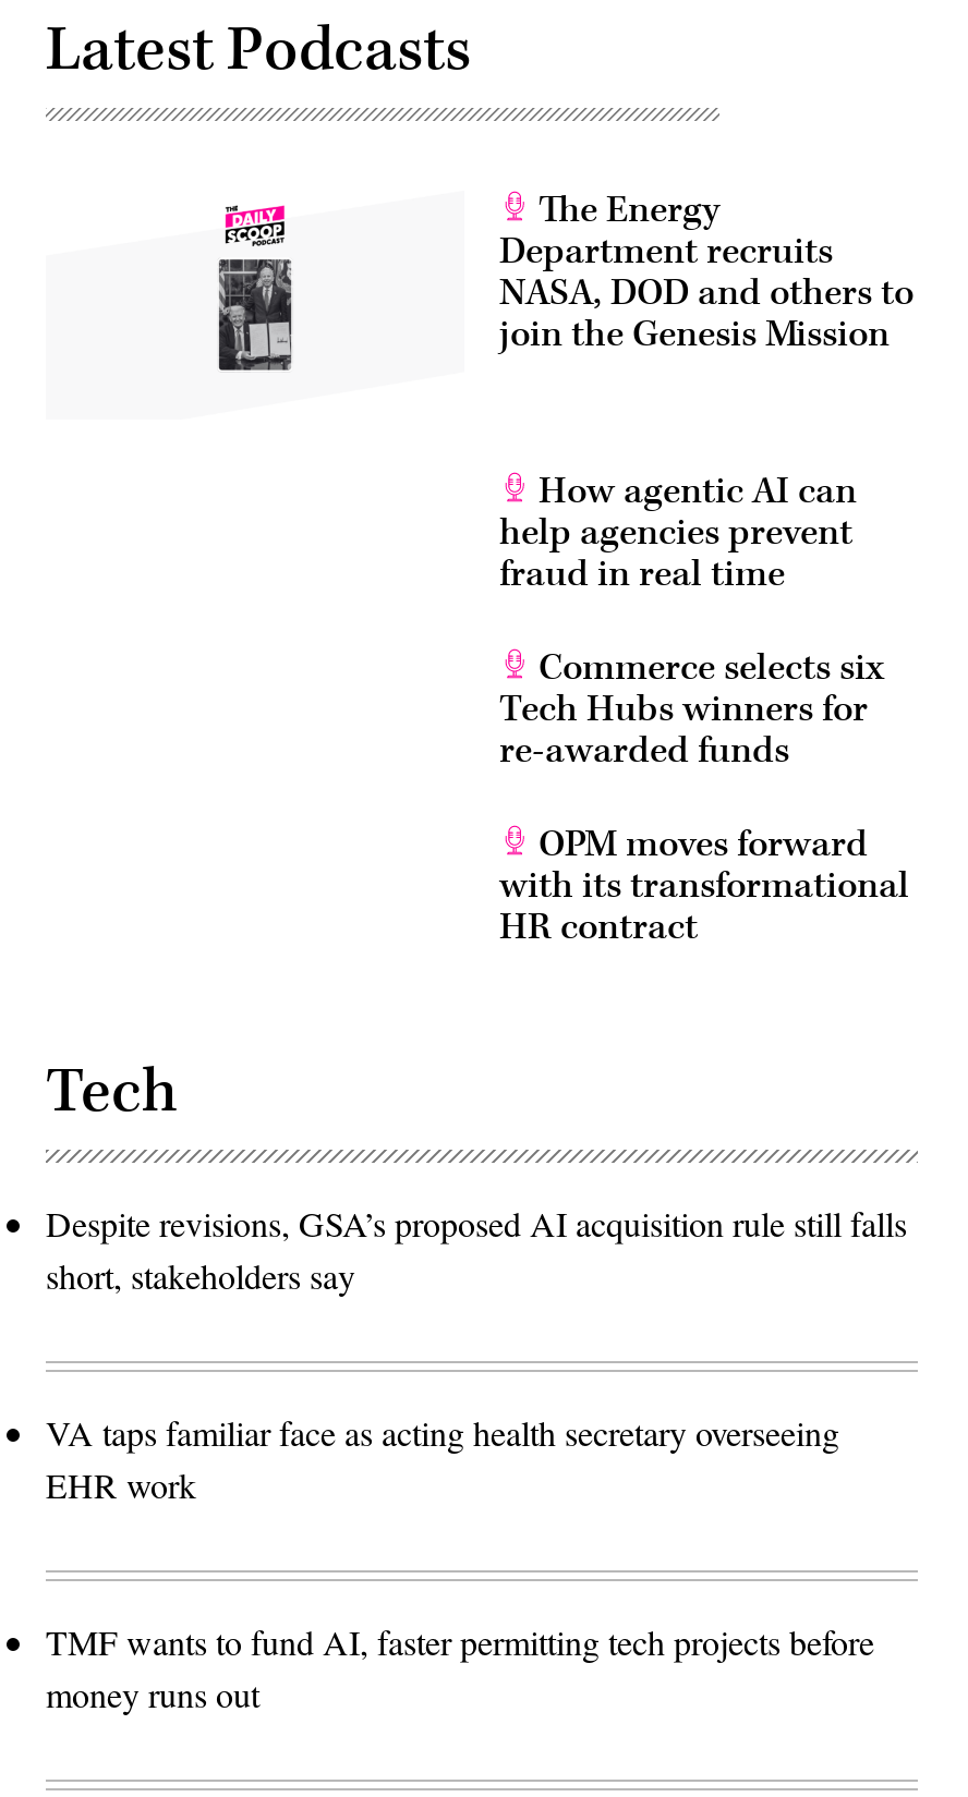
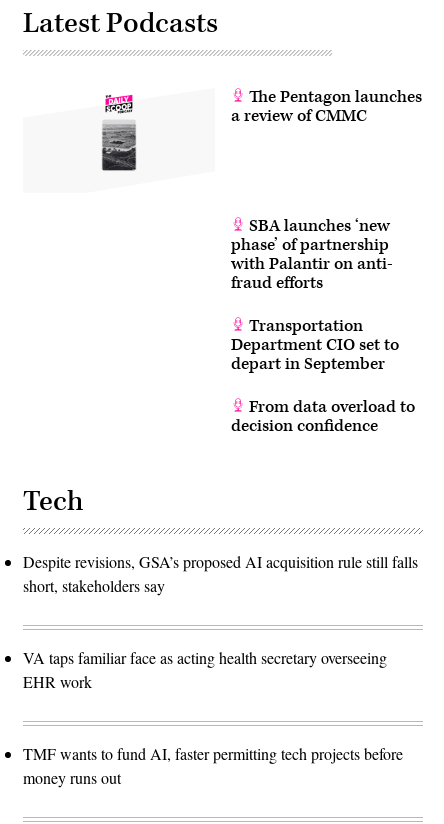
[499,187,913,359] The Energy | Department recruits | NASA, DOD and others to | join the Genesis Mission -> [231,86,422,127] The Pentagon launches | a review of CMMC
[218,244,292,373] [image] -> [102,113,136,171] [image]
[499,468,857,599] How agentic AI can | help agencies prevent | fraud in real time -> [231,215,393,294] SBA launches ‘new | phase’ of partnership | with Palantir on anti- | fraud efforts
[499,645,885,776] Commerce selects six | Tech Hubs winners for | re-awarded funds -> [231,315,399,375] Transportation | Department CIO set to | depart in September
[499,821,909,952] OPM moves forward | with its transformational | HR contract -> [231,396,415,437] From data overload to | decision confidence

